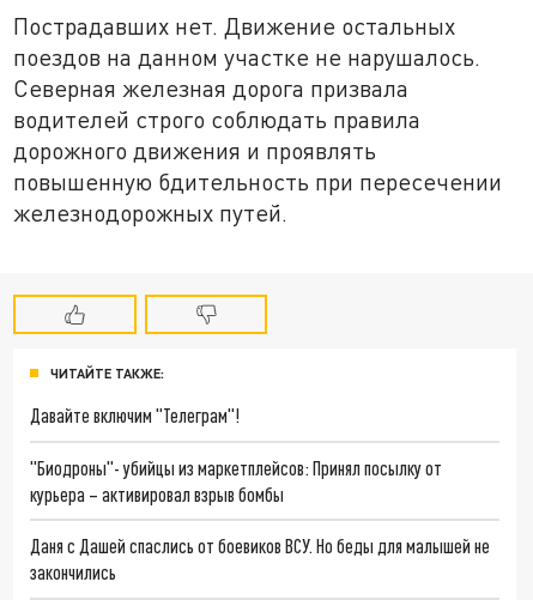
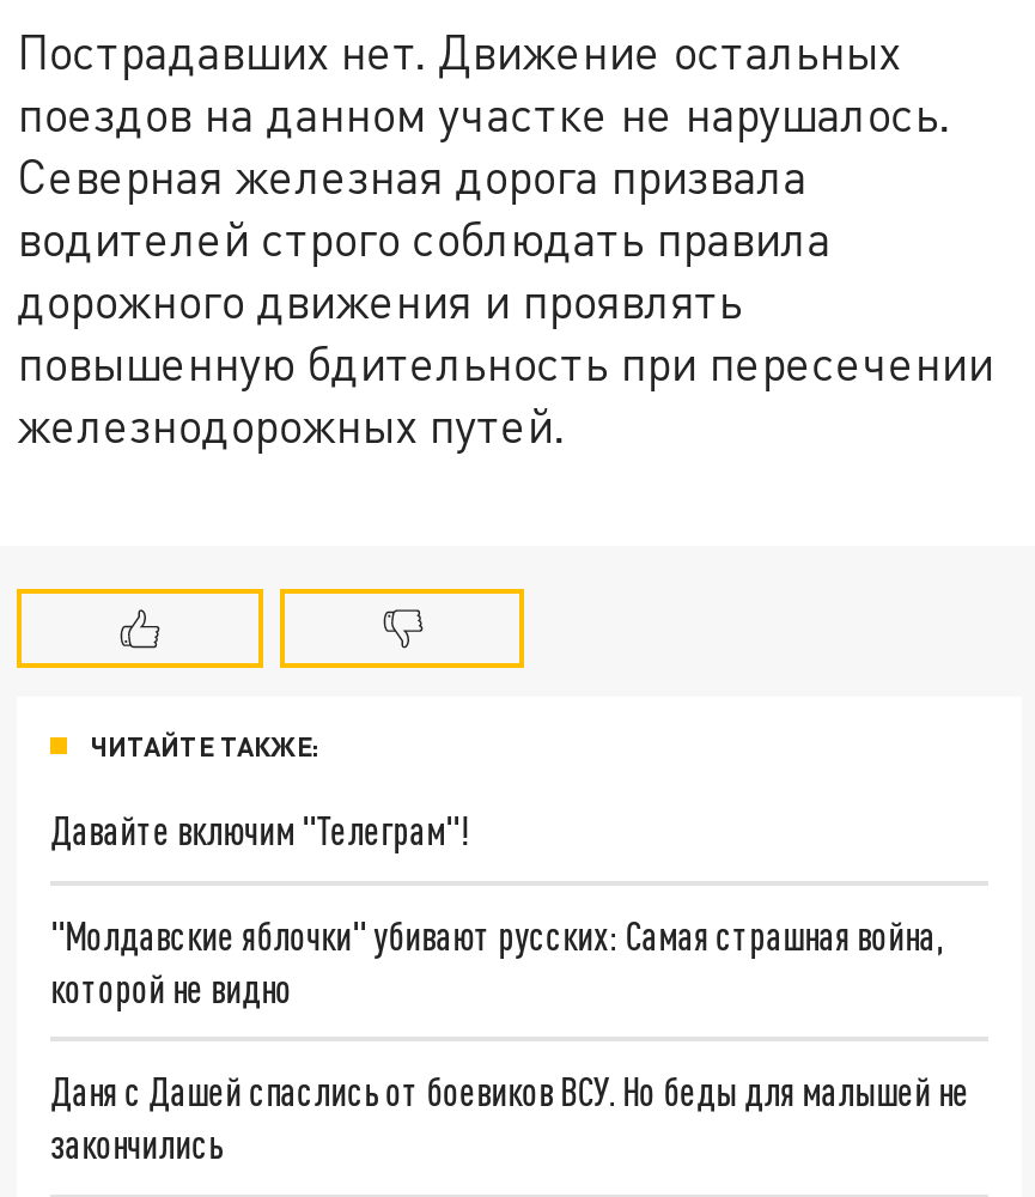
[30,456,442,505] "Биодроны"- убийцы из маркетплейсов: Принял посылку от | курьера – активировал взрыв бомбы -> [50,911,943,1009] "Молдавские яблочки" убивают русских: Самая страшная война, | которой не видно

